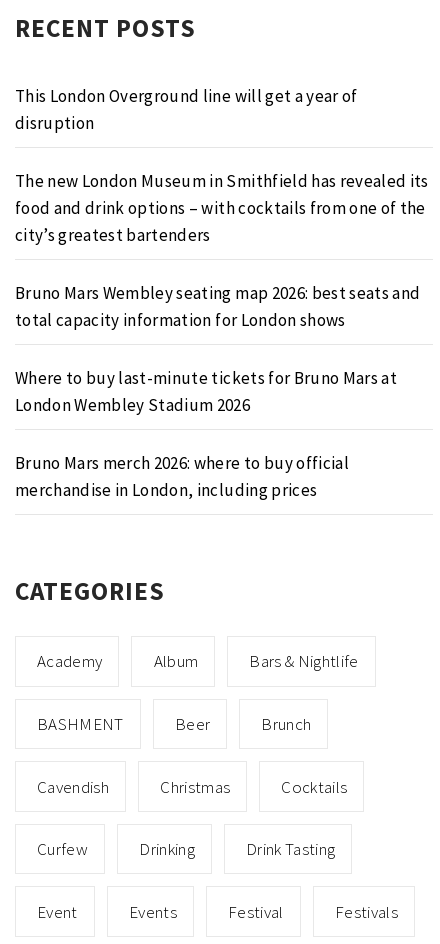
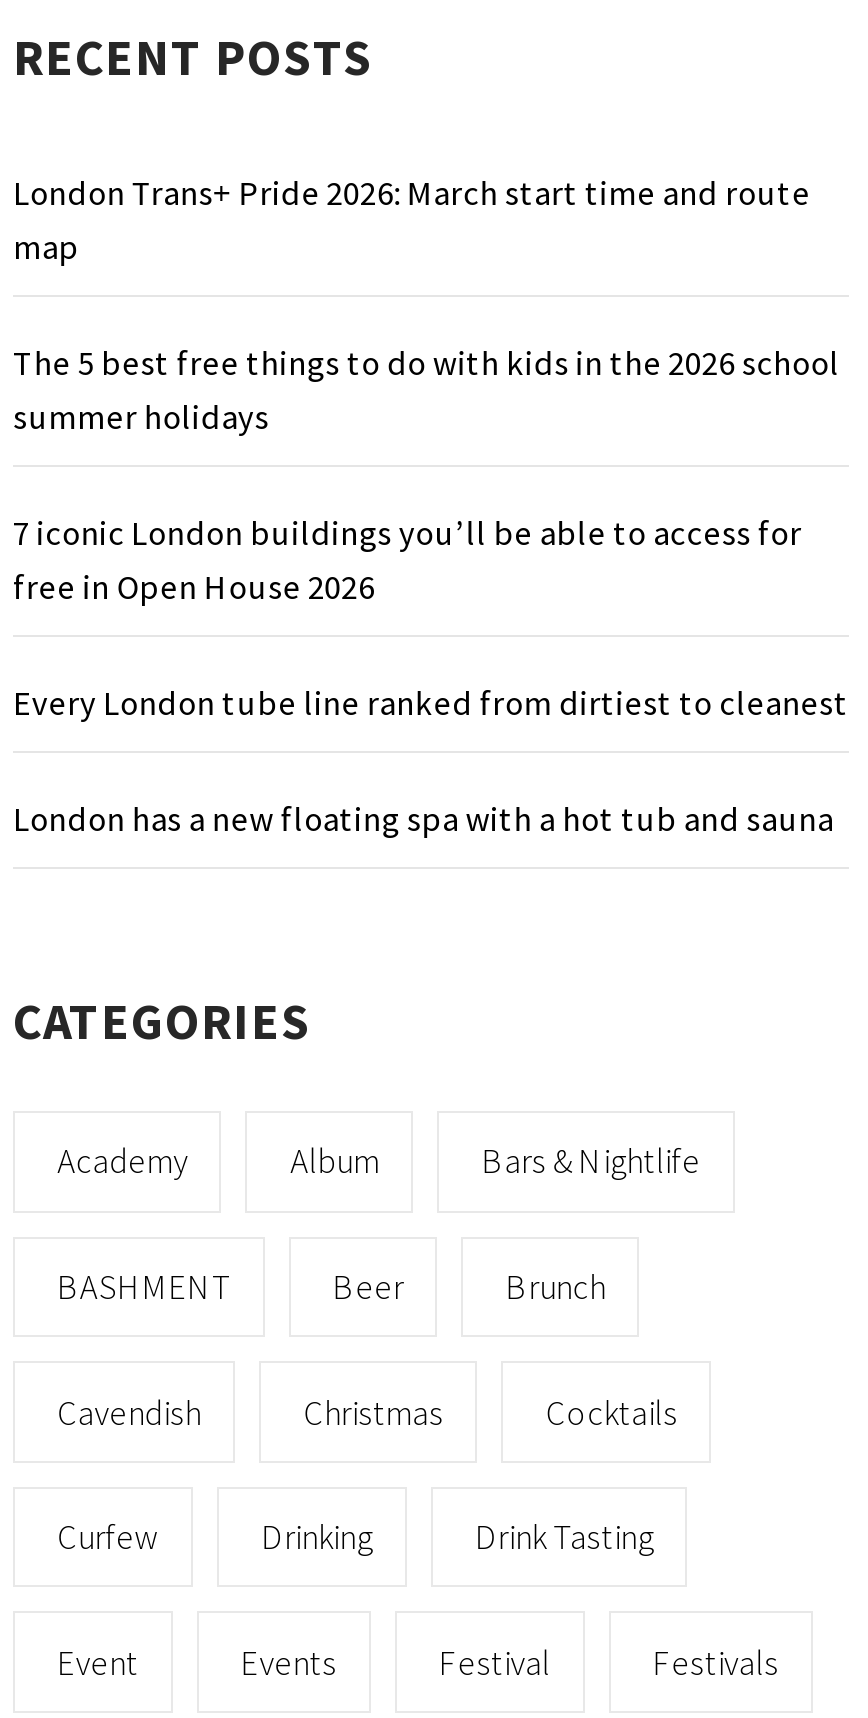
[15,85,358,134] This London Overground line will get a year of | disruption -> [13,171,810,269] London Trans+ Pride 2026: March start time and route | map
[15,170,429,246] The new London Museum in Smithfield has revealed its | food and drink options – with cocktails from one of the | city’s greatest bartenders -> [13,341,840,439] The 5 best free things to do with kids in the 2026 school | summer holidays
[15,282,420,331] Bruno Mars Wembley seating map 2026: best seats and | total capacity information for London shows -> [13,511,802,609] 7 iconic London buildings you’ll be able to access for | free in Open House 2026
[15,367,397,416] Where to buy last-minute tickets for Bruno Mars at | London Wembley Stadium 2026 -> [13,681,848,725] Every London tube line ranked from dirtiest to cleanest
[15,452,349,501] Bruno Mars merch 2026: where to buy official | merchandise in London, including prices -> [13,797,834,841] London has a new floating spa with a hot tub and sauna

